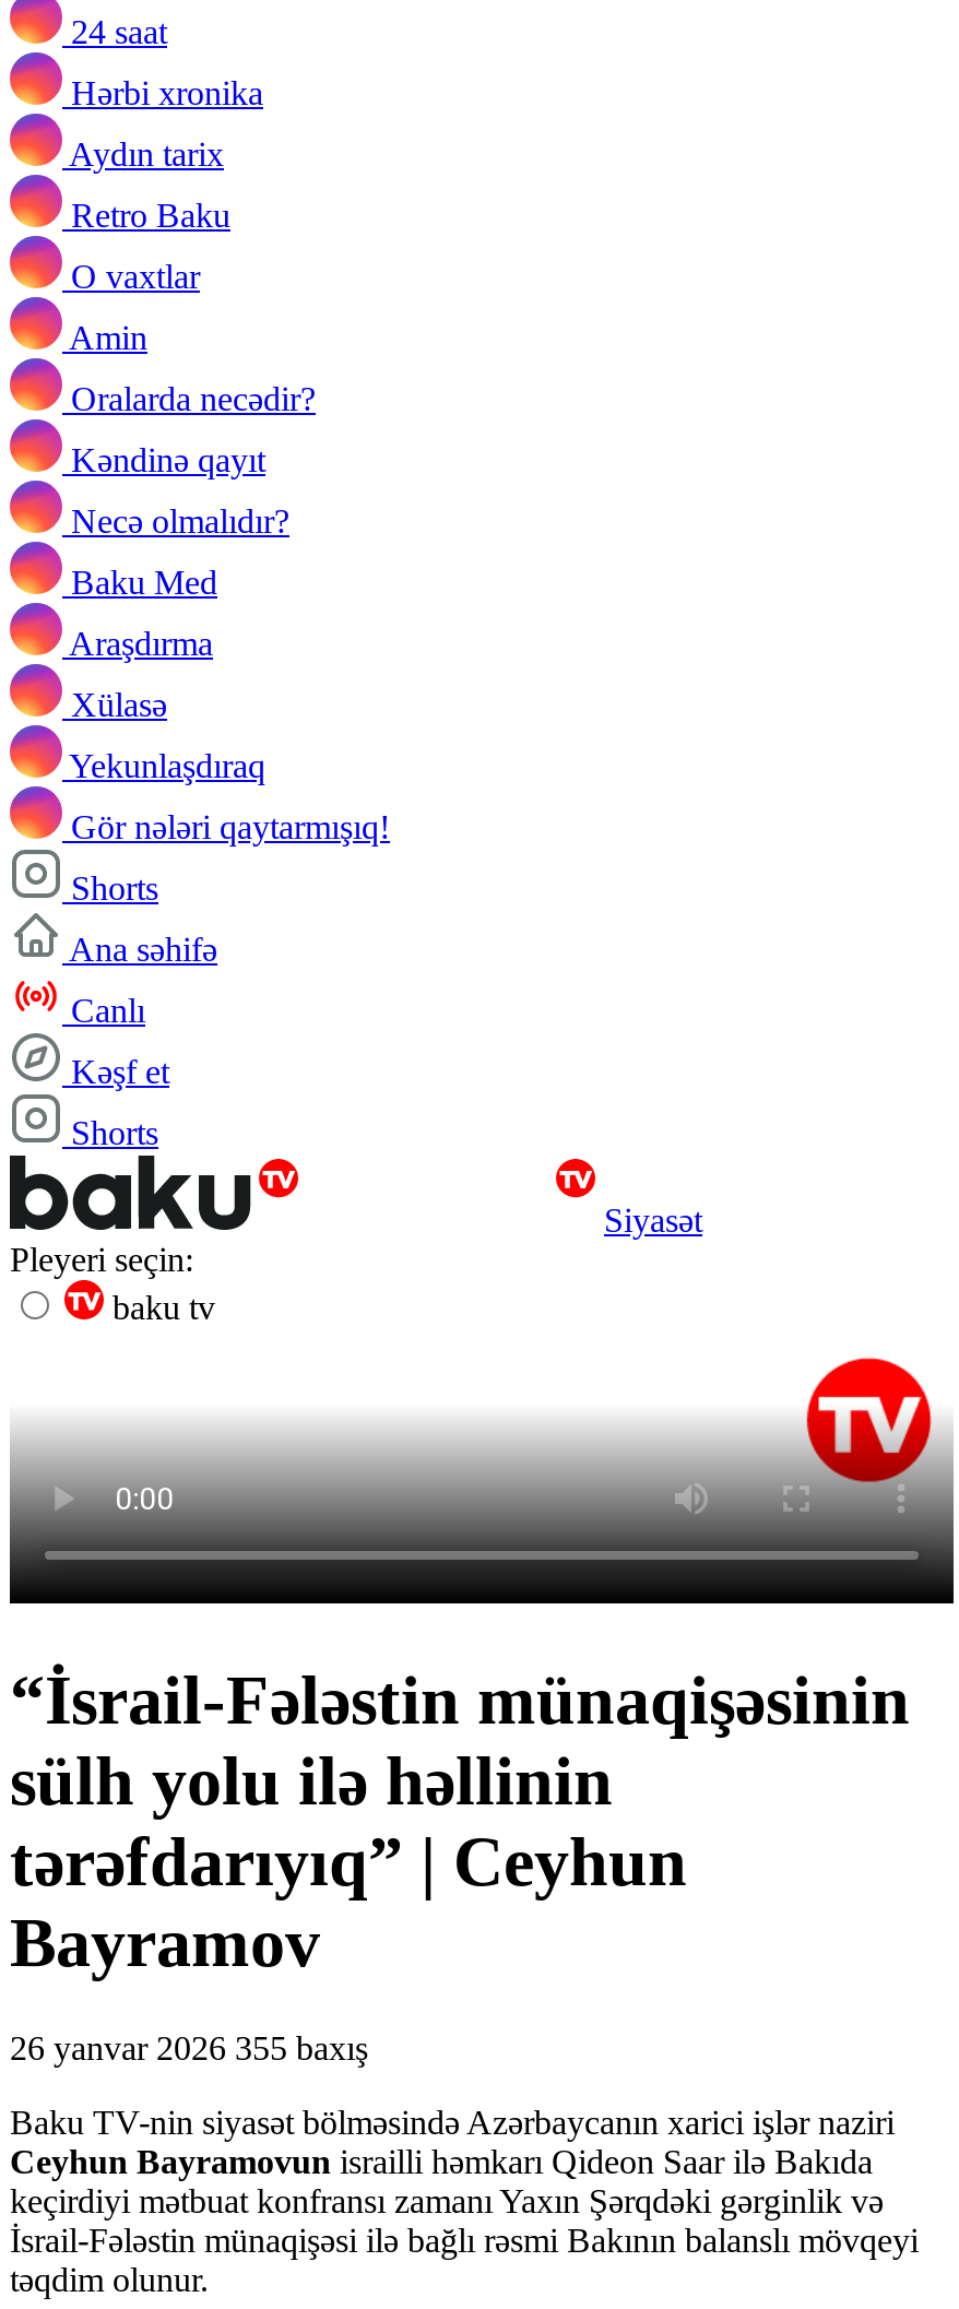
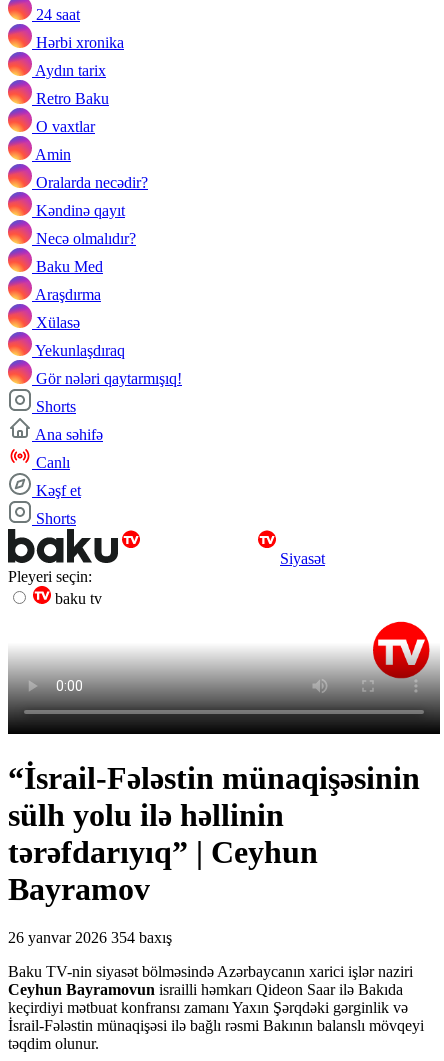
[10,2029,368,2067] 26 yanvar 2026 355 baxış -> [8,929,172,946] 26 yanvar 2026 354 baxış

